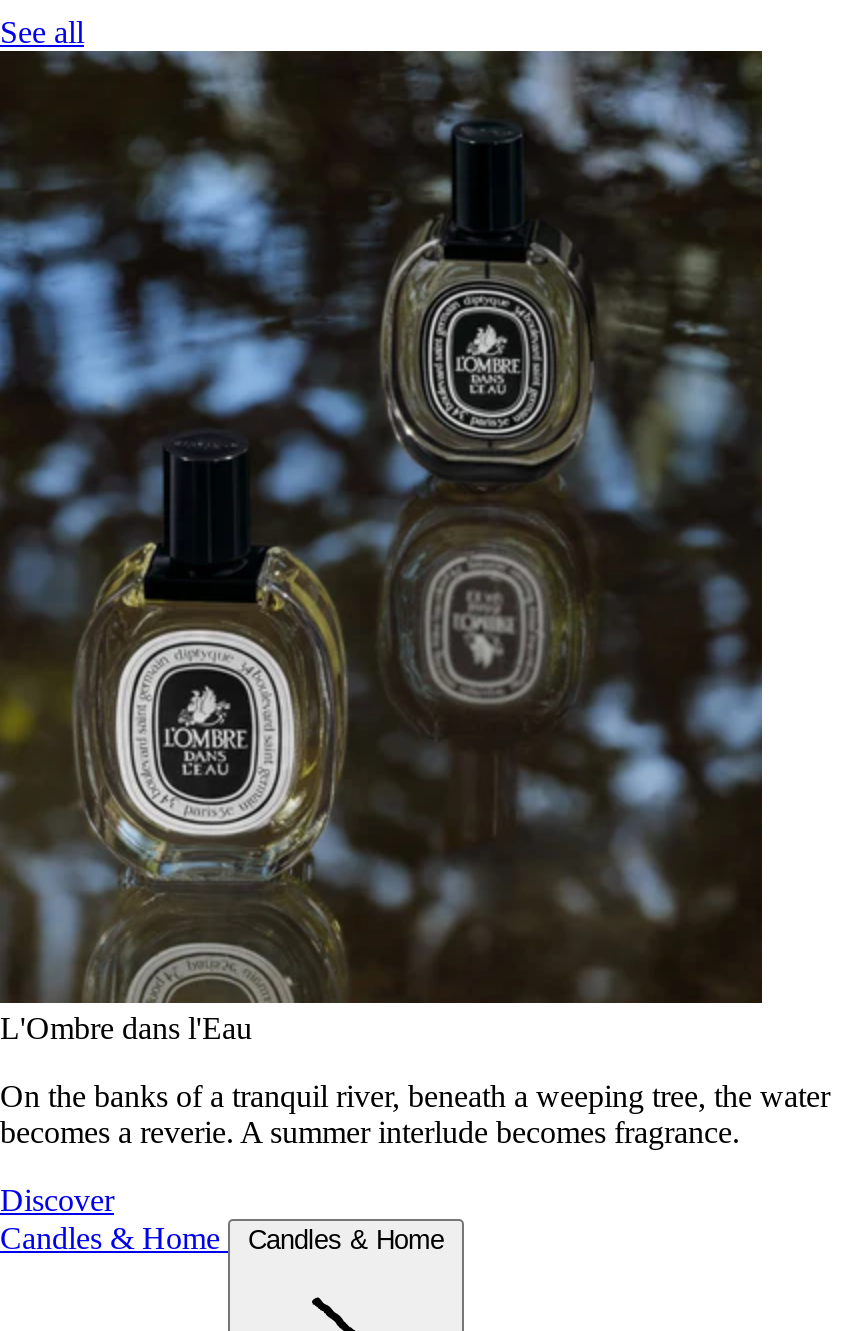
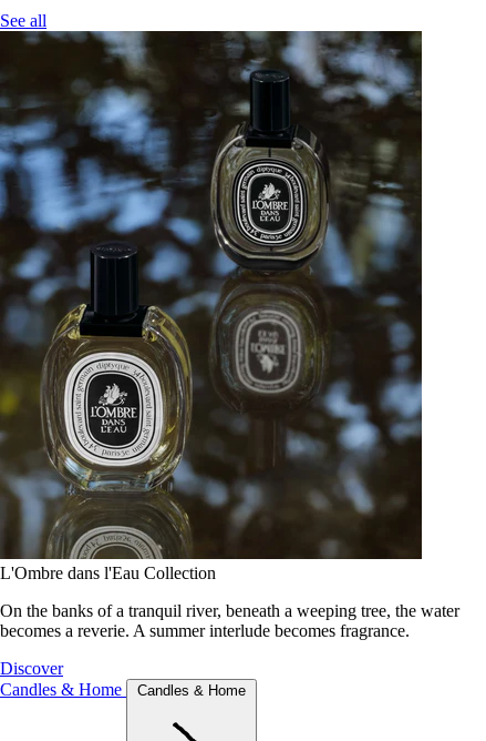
[0,1011,252,1045] L'Ombre dans l'Eau -> [0,564,216,582] L'Ombre dans l'Eau Collection

